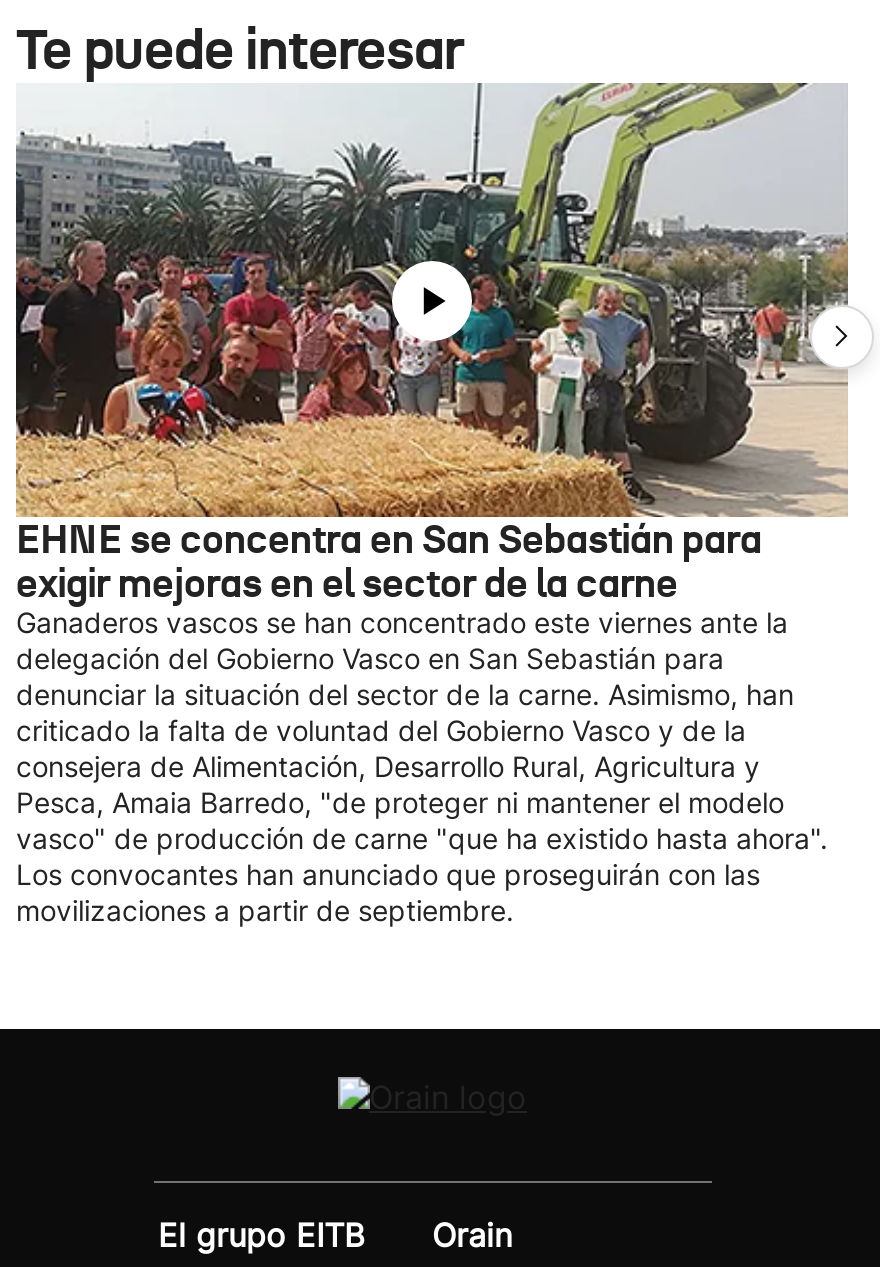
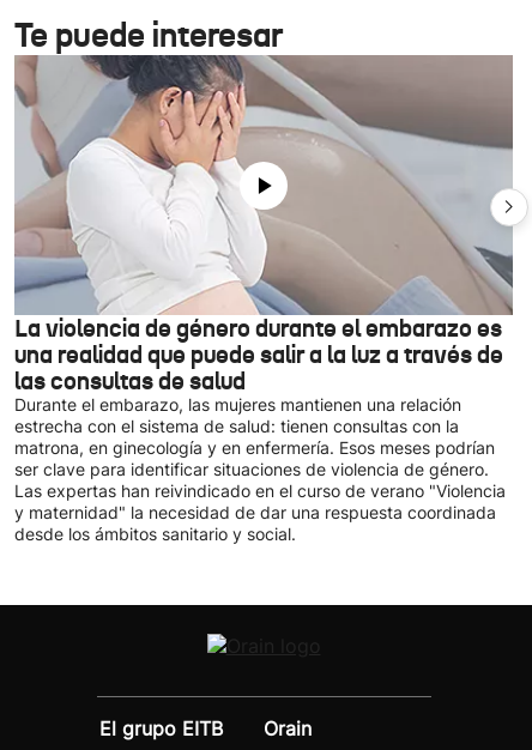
[14,83,848,927] [image] | EHNE se concentra en San Sebastián para | exigir mejoras en el sector de la carne | Ganaderos vascos se han concentrado este viernes ante la | delegación del Gobierno Vasco en San Sebastián para | denunciar la situación del sector de la carne. Asimismo, han | criticado la falta de voluntad del Gobierno Vasco y de la | consejera de Alimentación, Desarrollo Rural, Agricultura y | Pesca, Amaia Barredo, "de proteger ni mantener el modelo | vasco" de producción de carne "que ha existido hasta ahora". | Los convocantes han anunciado que proseguirán con las | movilizaciones a partir de septiembre. -> [14,55,513,544] [image] | La violencia de género durante el embarazo es | una realidad que puede salir a la luz a través de | las consultas de salud | Durante el embarazo, las mujeres mantienen una relación | estrecha con el sistema de salud: tienen consultas con la | matrona, en ginecología y en enfermería. Esos meses podrían | ser clave para identificar situaciones de violencia de género. | Las expertas han reivindicado en el curso de verano "Violencia | y maternidad" la necesidad de dar una respuesta coordinada | desde los ámbitos sanitario y social.

